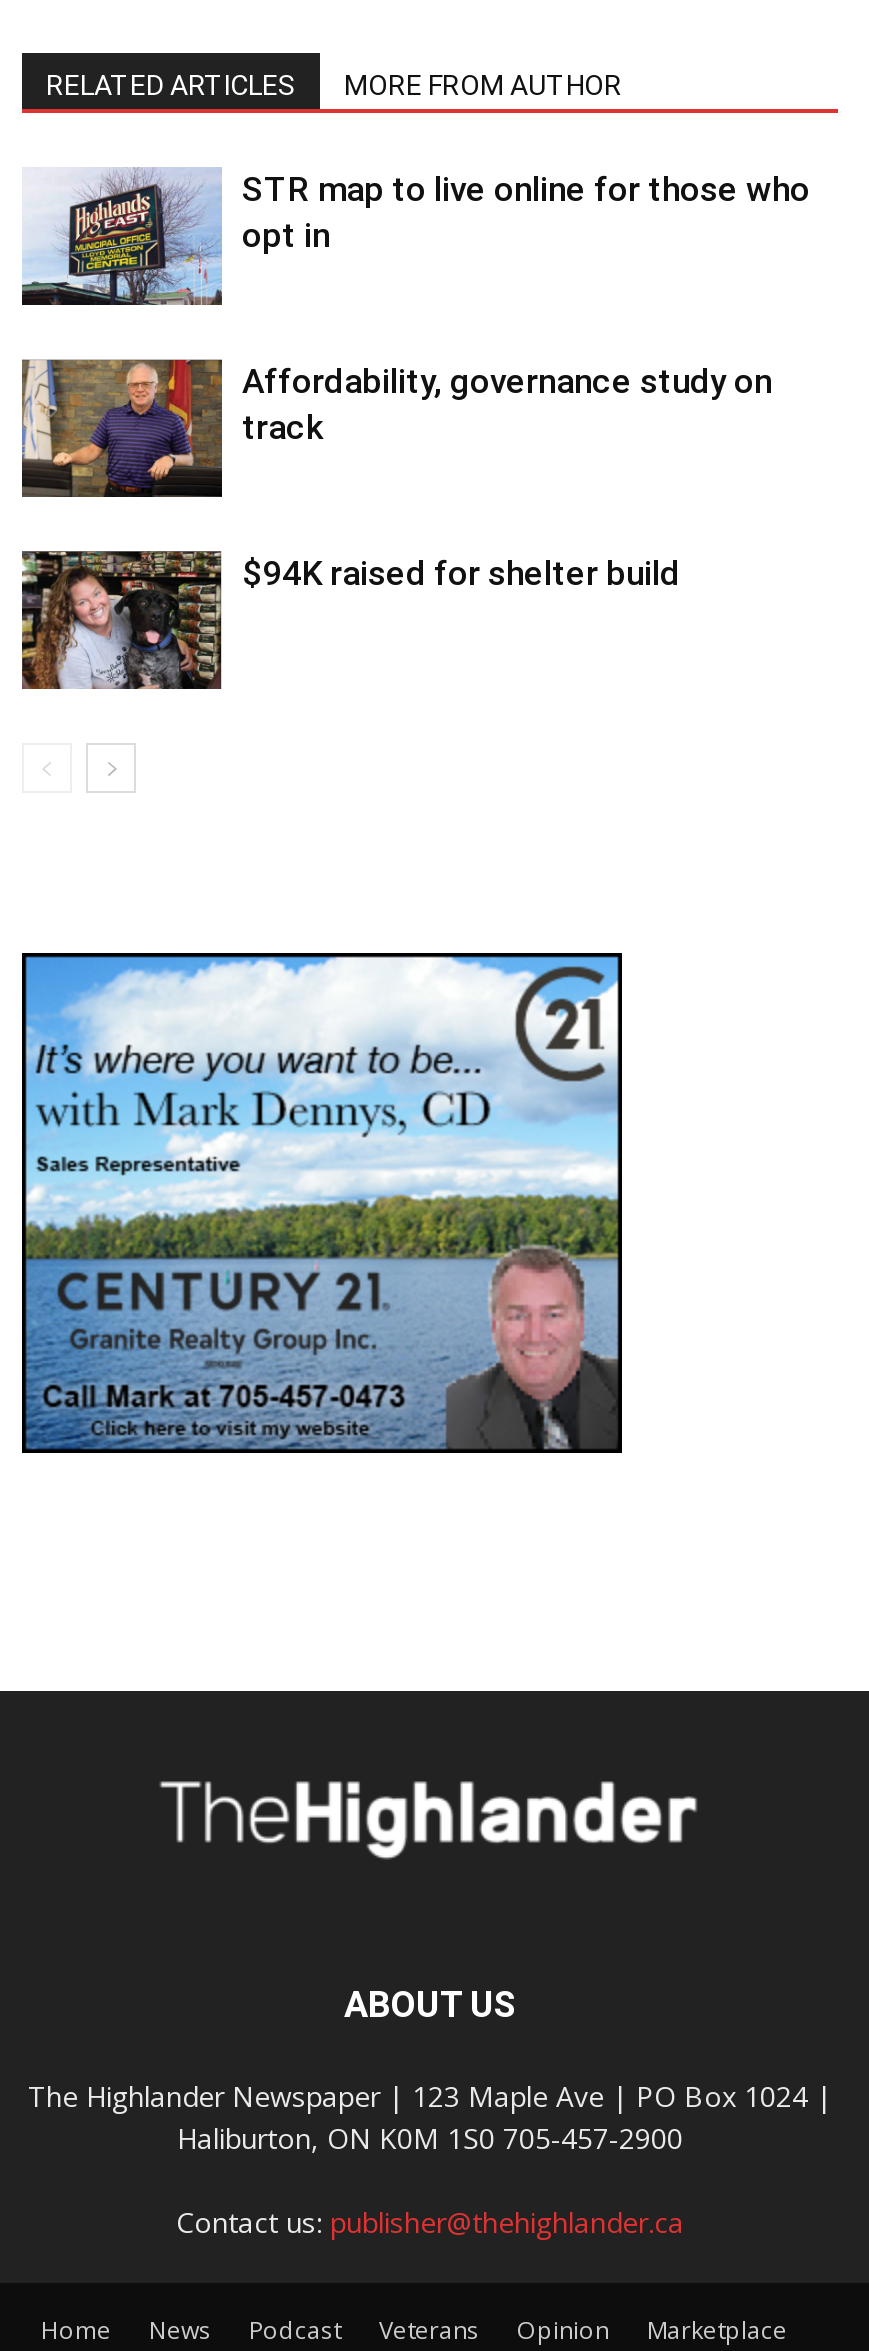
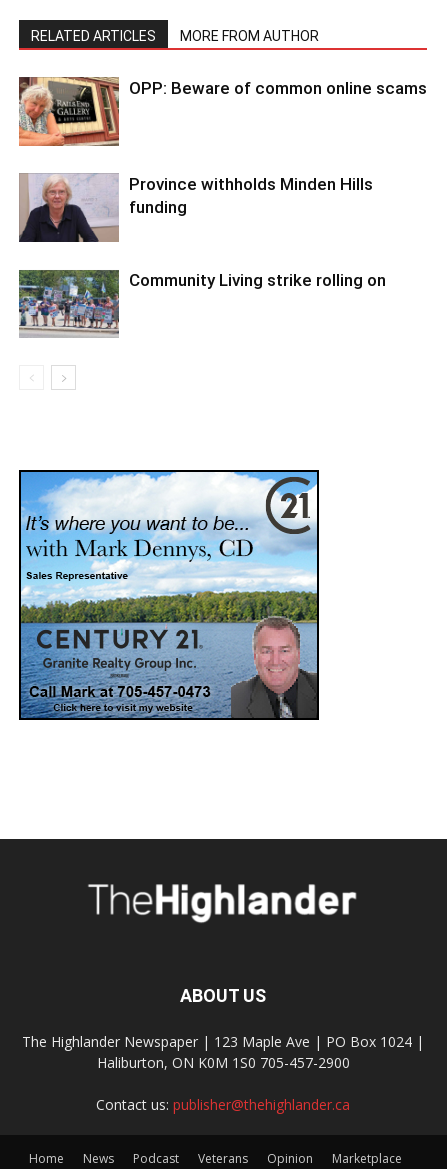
[20,167,810,307] [image] | STR map to live online for those who | opt in -> [18,76,427,147] [image] | OPP: Beware of common online scams
[22,359,772,497] [image] | Affordability, governance study on | track -> [19,173,373,243] [image] | Province withholds Minden Hills | funding
[20,551,680,689] [image] | $94K raised for shelter build -> [18,270,386,338] [image] | Community Living strike rolling on

